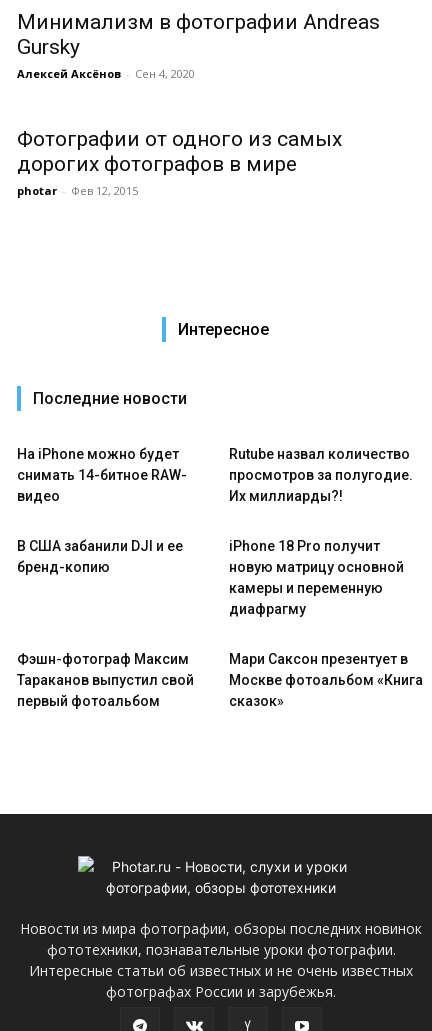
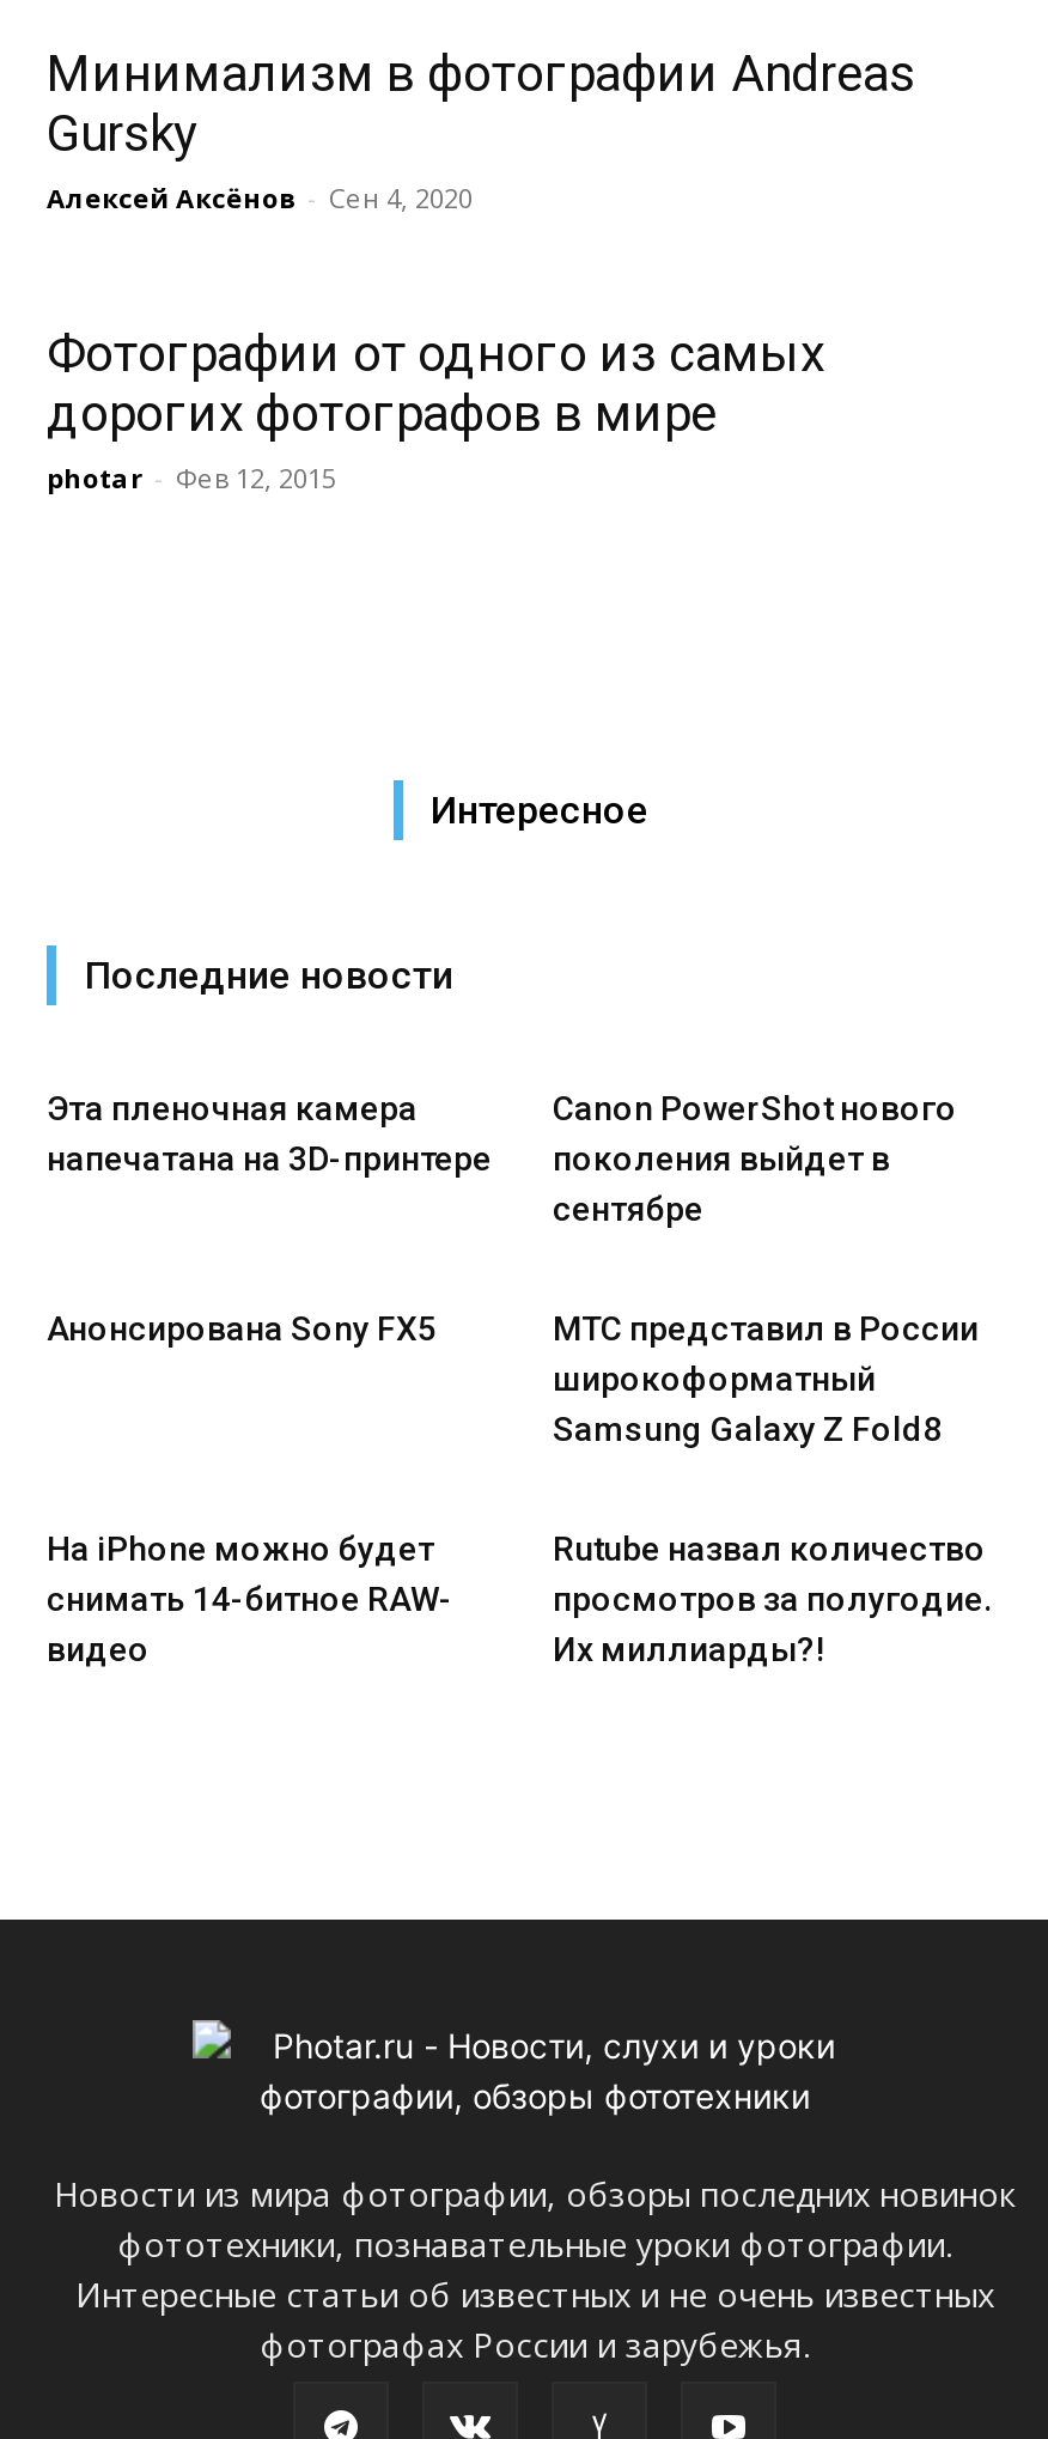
none -> [47,1089,492,1178] Эта пленочная камера | напечатана на 3D-принтере
none -> [47,1089,979,1448] Canon PowerShot нового | поколения выйдет в | сентябре | Анонсирована Sony FX5 | МТС представил в России | широкоформатный | Samsung Galaxy Z Fold8
moved [17,446,412,504] -> [47,1529,993,1668]: На iPhone можно будет | снимать 14-битное RAW- | видео | Rutube назвал количество | просмотров за полугодие. | Их миллиарды?!
[17,538,183,575] В США забанили DJI и ее | бренд-копию -> none
[17,538,403,709] iPhone 18 Pro получит | новую матрицу основной | камеры и переменную | диафрагму | Фэшн-фотограф Максим | Тараканов выпустил свой | первый фотоальбом -> none
[228,651,422,709] Мари Саксон презентует в | Москве фотоальбом «Книга | сказок» -> none

